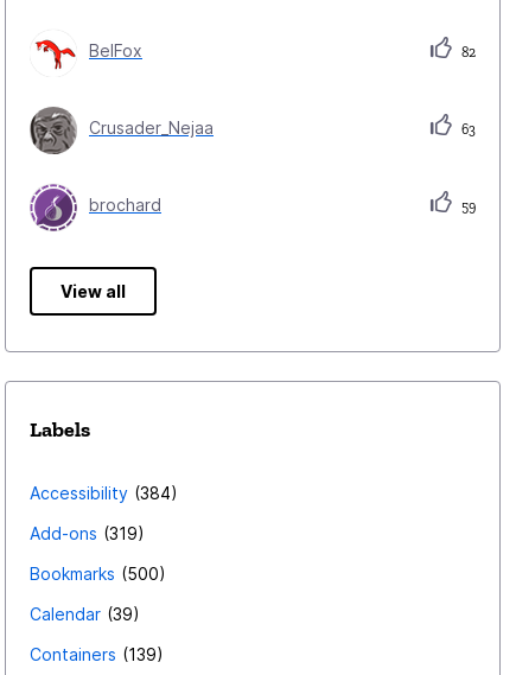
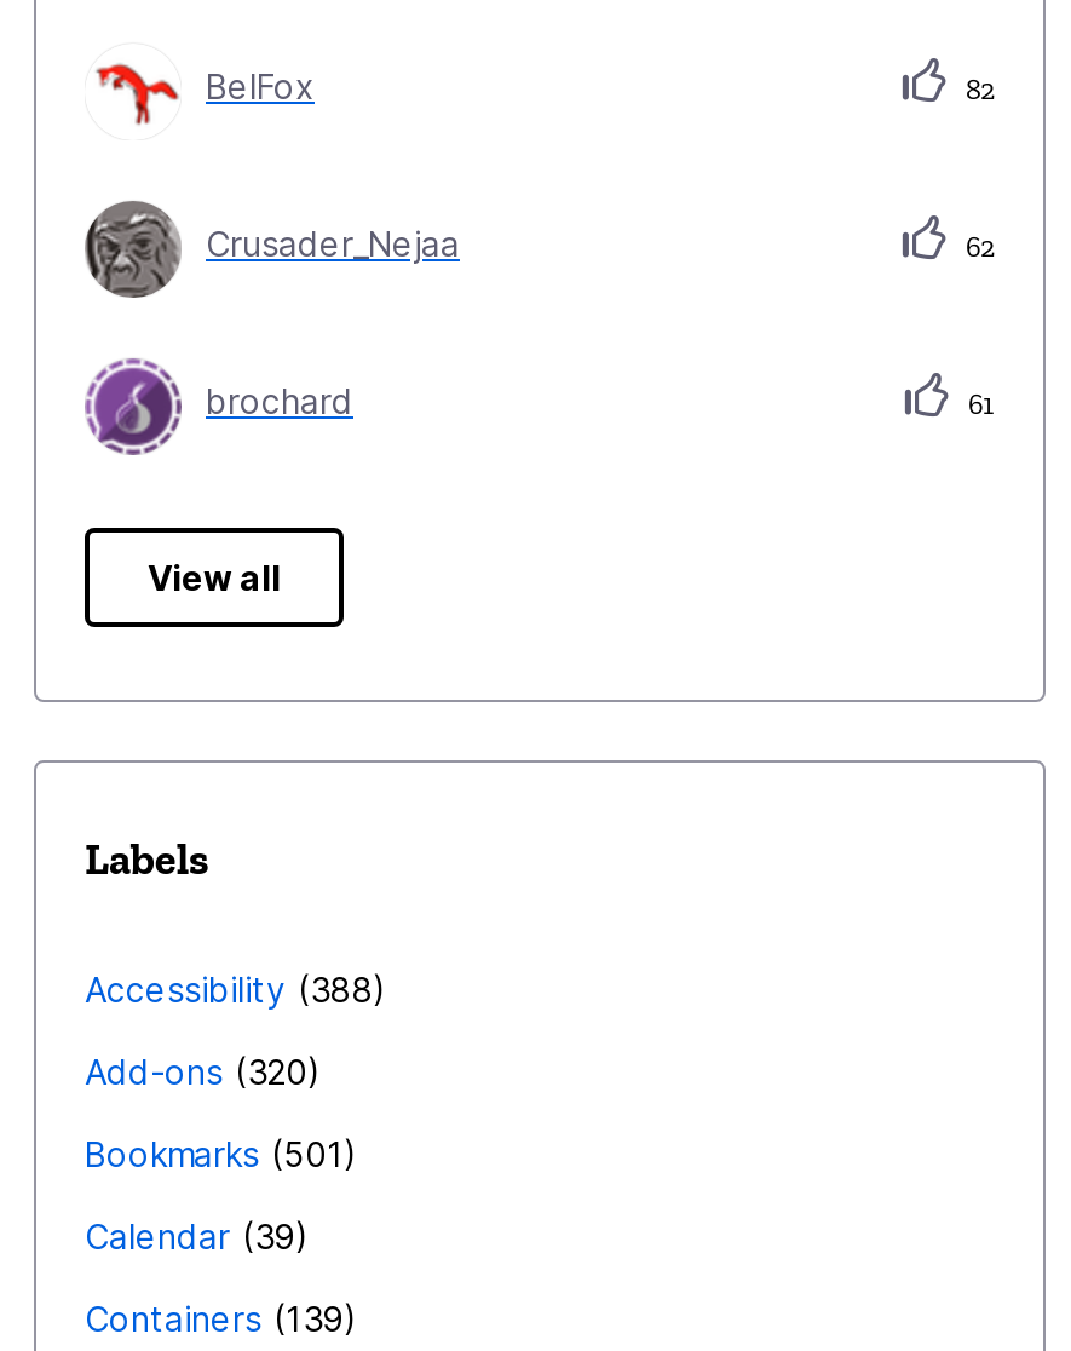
[458,121,476,138] 63 -> [958,230,995,264] 62
[458,198,476,215] 59 -> [961,387,995,421] 61
[30,483,171,503] Accessibility 384 -> [85,969,373,1010] Accessibility 388
[30,523,138,544] Add-ons 319 -> [85,1051,307,1092] Add-ons 320
[30,564,159,584] Bookmarks 500 -> [85,1134,344,1175] Bookmarks 501

